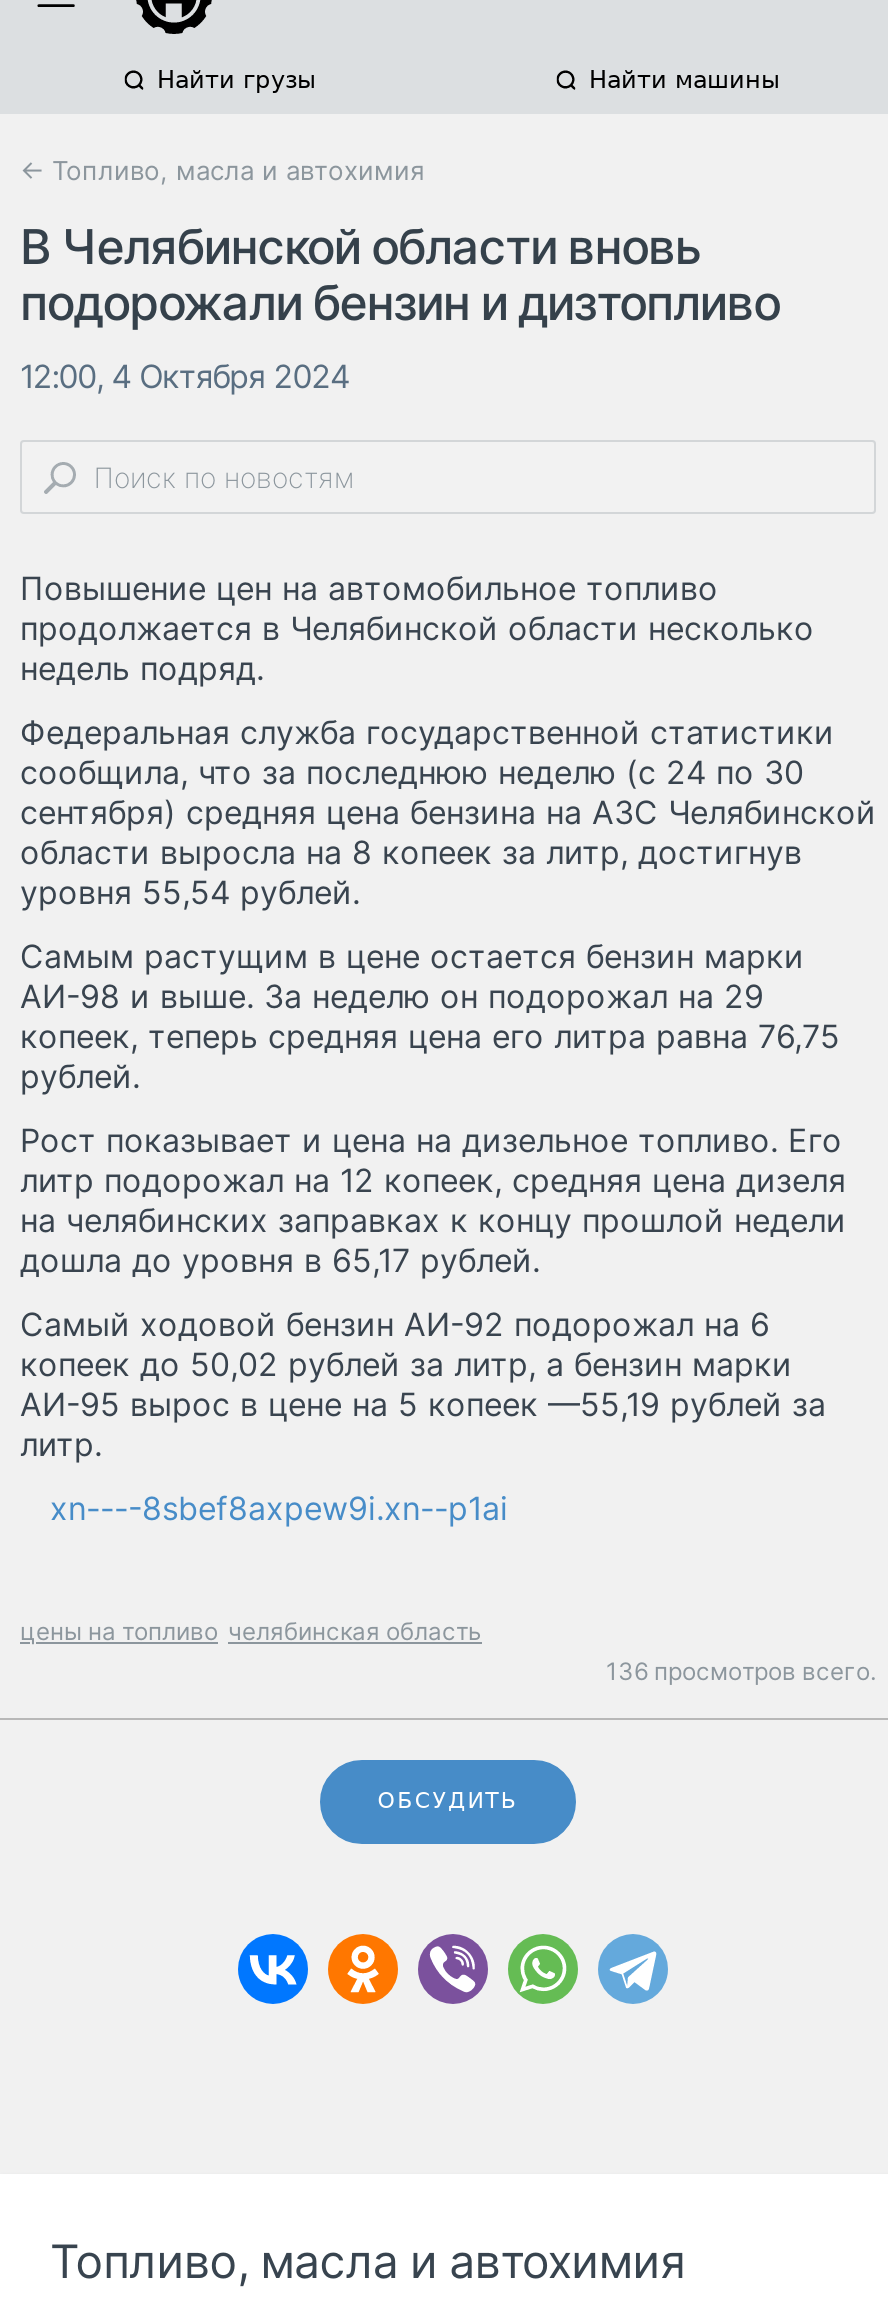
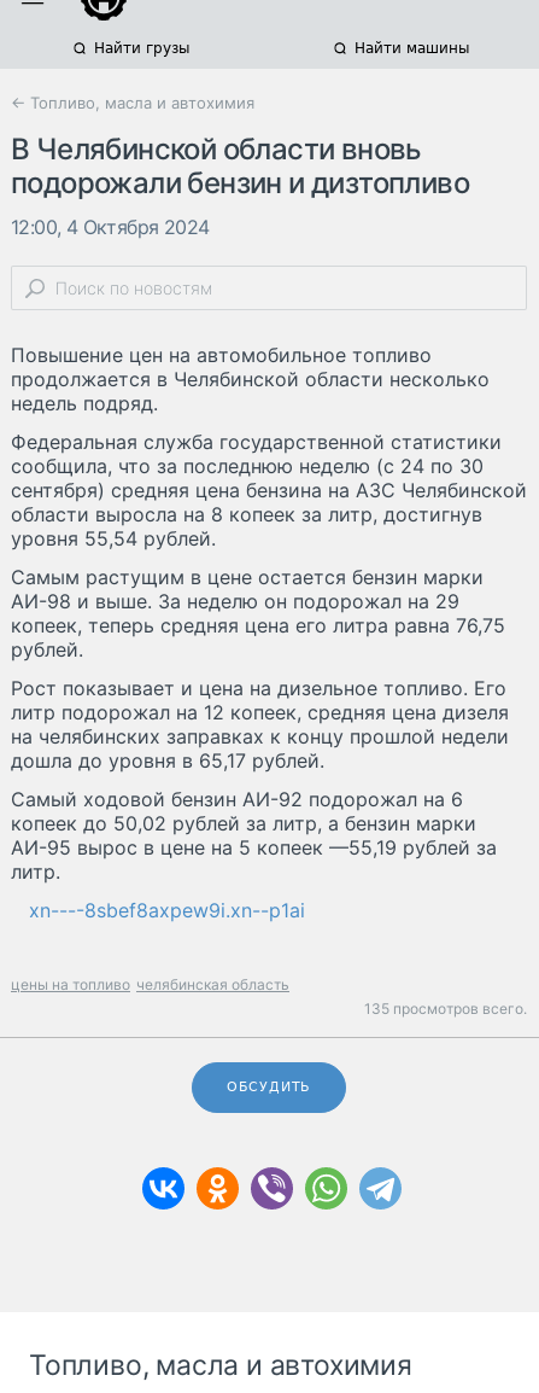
[606,1656,876,1686] 136 просмотров всего. -> [364,1000,527,1018] 135 просмотров всего.

